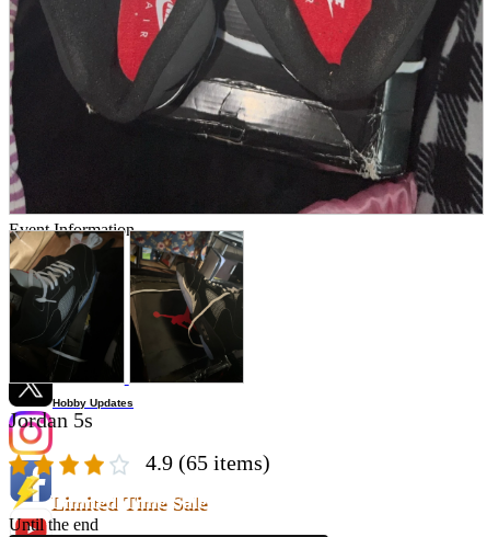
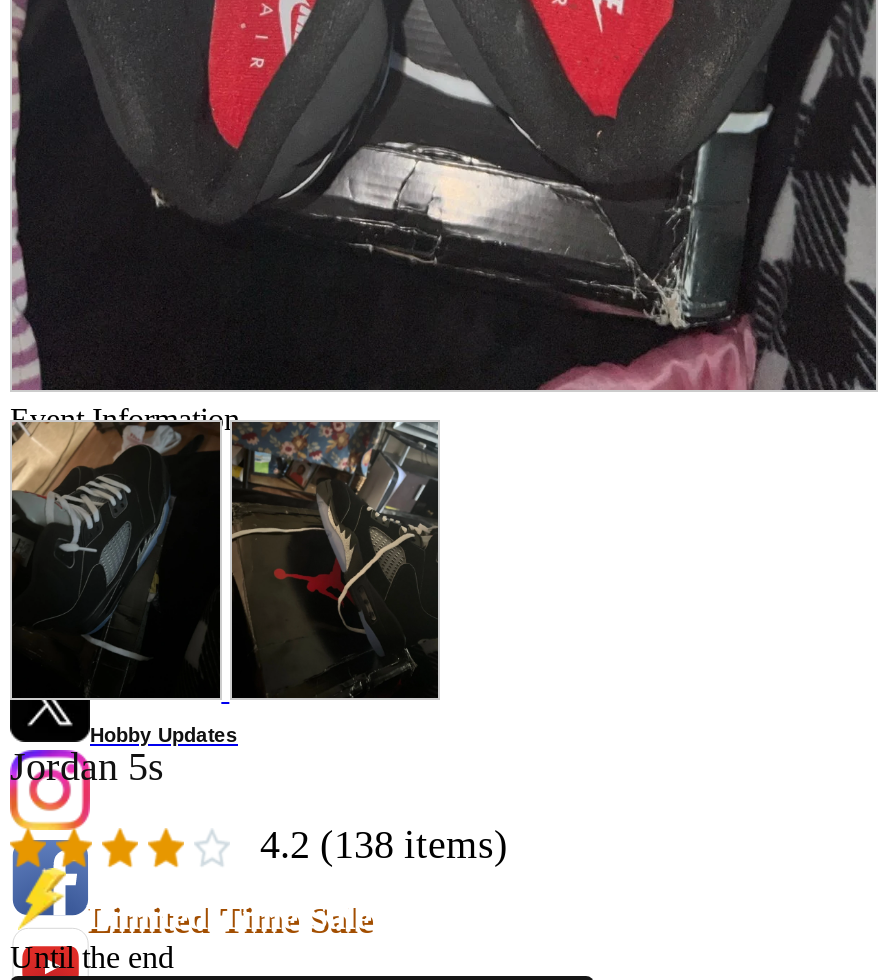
[140,450,270,475] 4.9 (65 items) -> [250,822,508,866] 4.2 (138 items)

